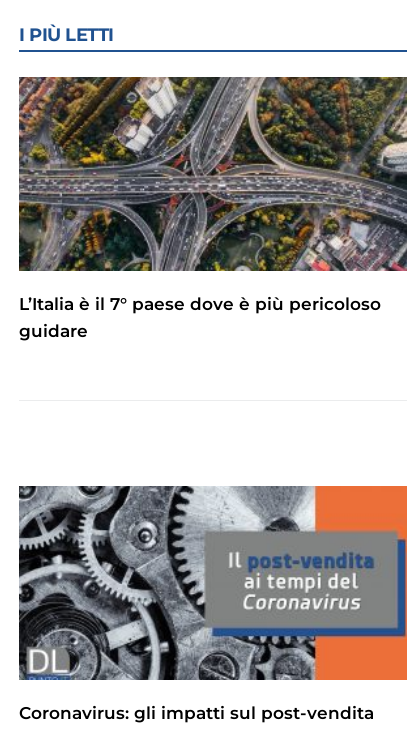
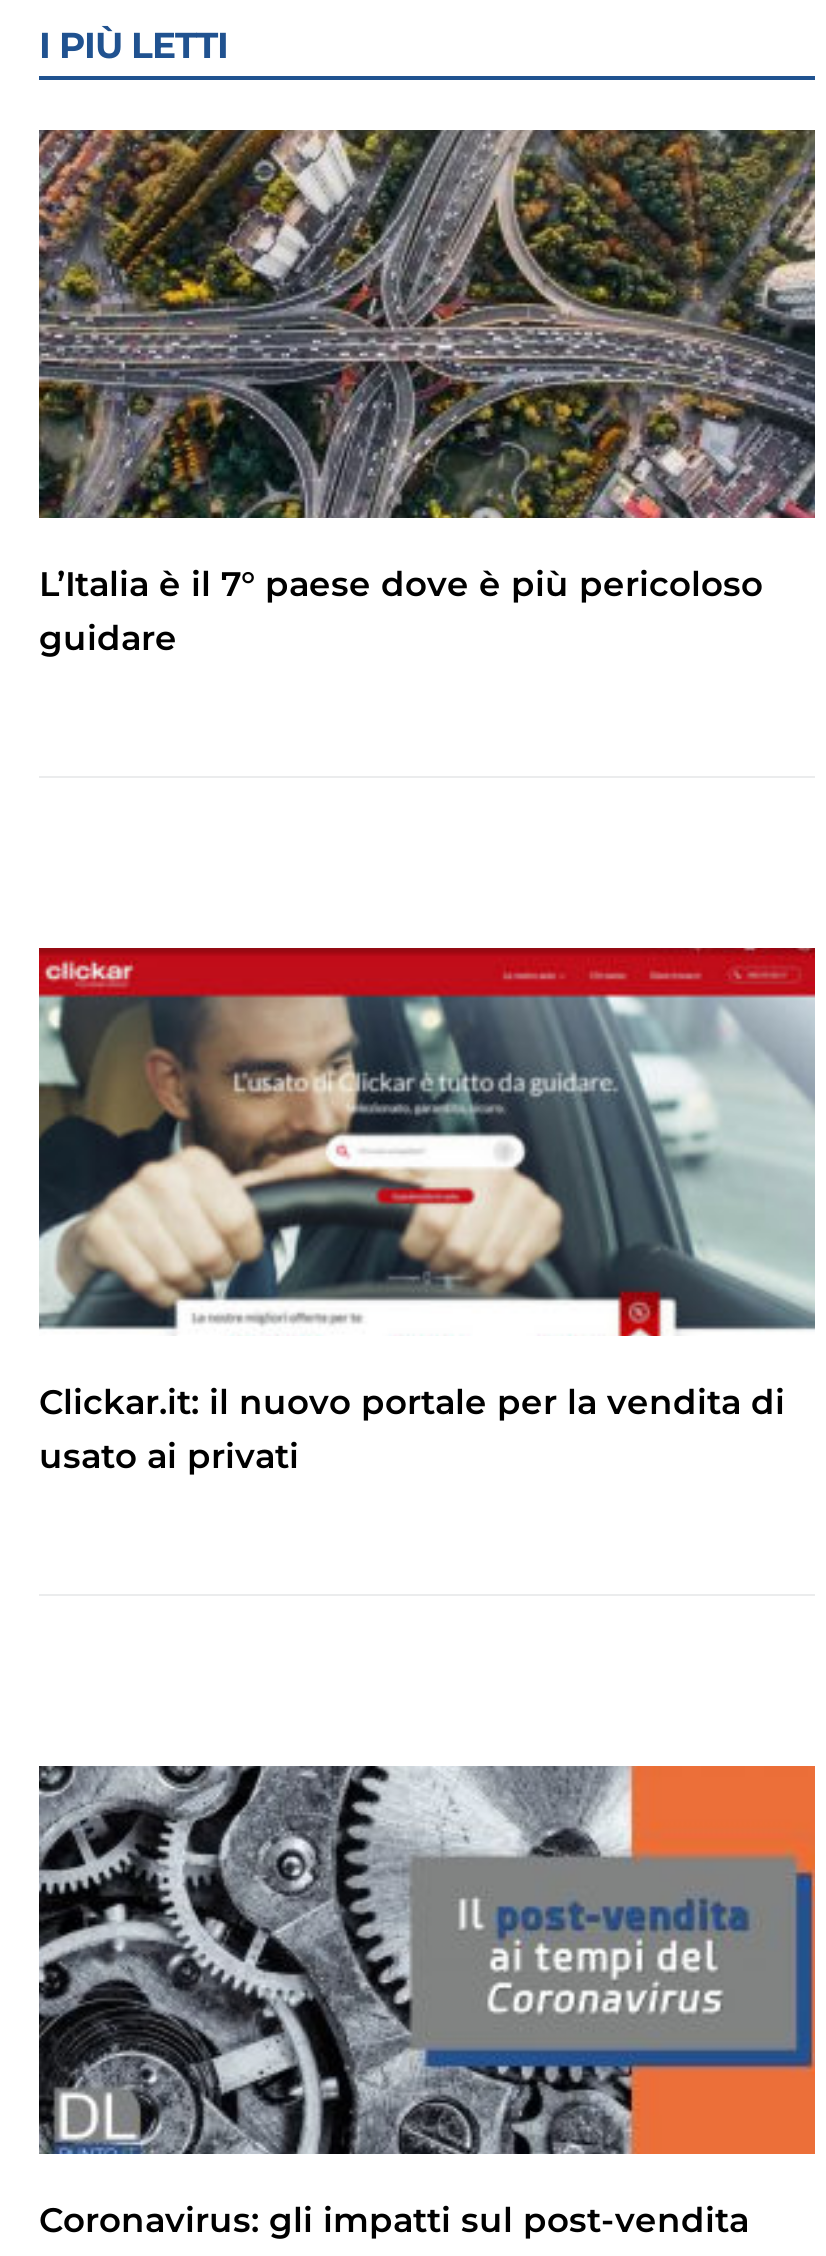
none -> [37,946,817,1476] [image] | Clickar.it: il nuovo portale per la vendita di | usato ai privati

